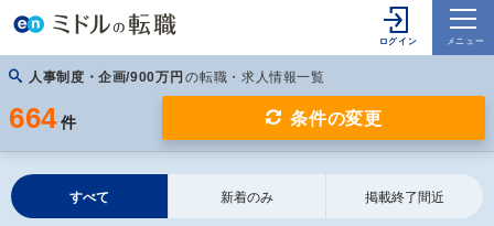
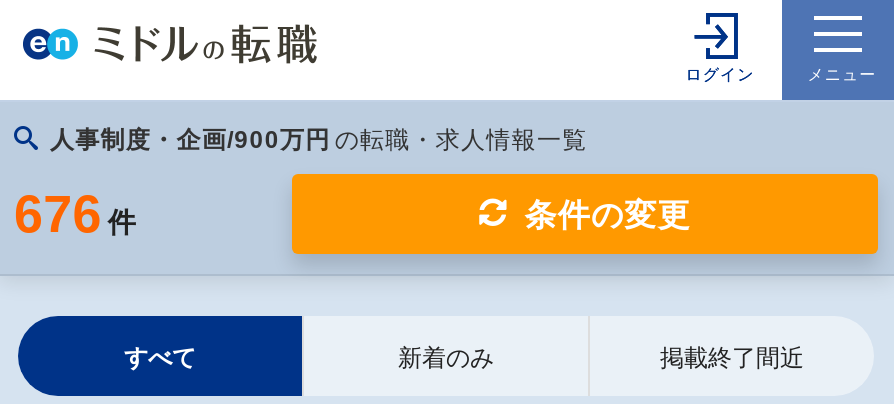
[9,101,77,134] 664 件 -> [14,183,137,243] 676 件

